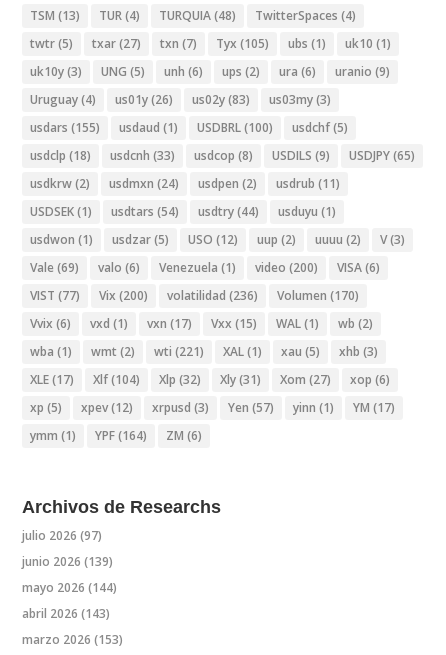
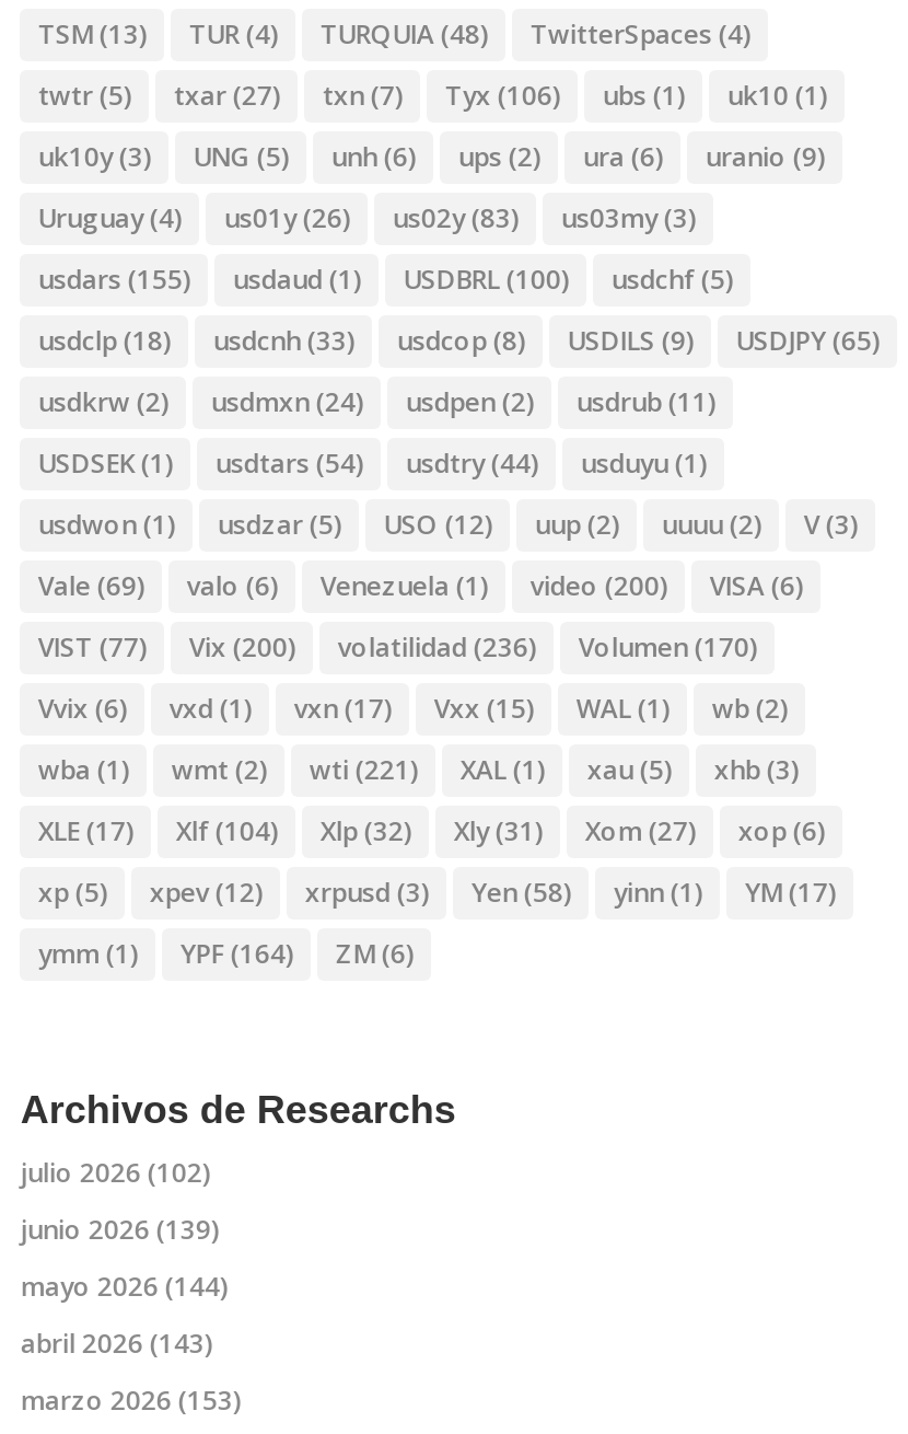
[30,35,391,52] twtr (5) txar (27) txn (7) Tyx (105) ubs (1) uk10 (1) -> [38,76,828,114] twtr (5) txar (27) txn (7) Tyx (106) ubs (1) uk10 (1)
[30,399,395,416] xp (5) xpev (12) xrpusd (3) Yen (57) yinn (1) YM (17) -> [38,873,837,911] xp (5) xpev (12) xrpusd (3) Yen (58) yinn (1) YM (17)
[22,527,102,544] julio 2026 (97) -> [21,1154,211,1192] julio 2026 (102)

